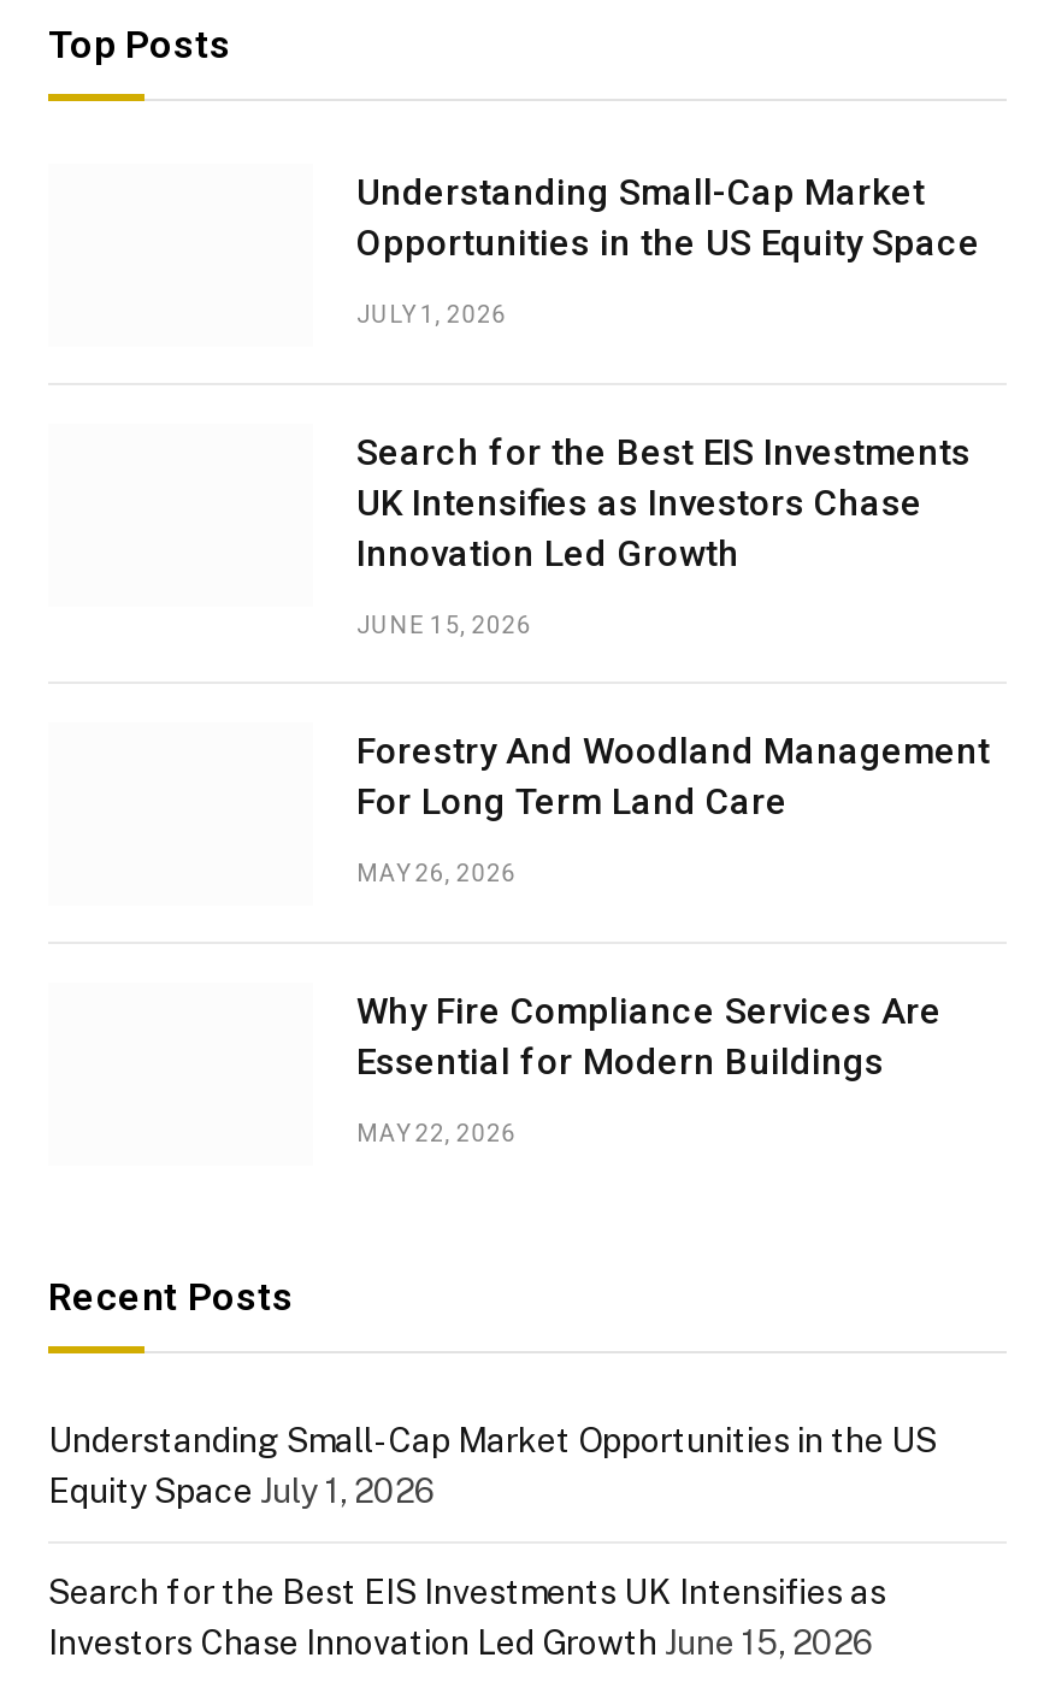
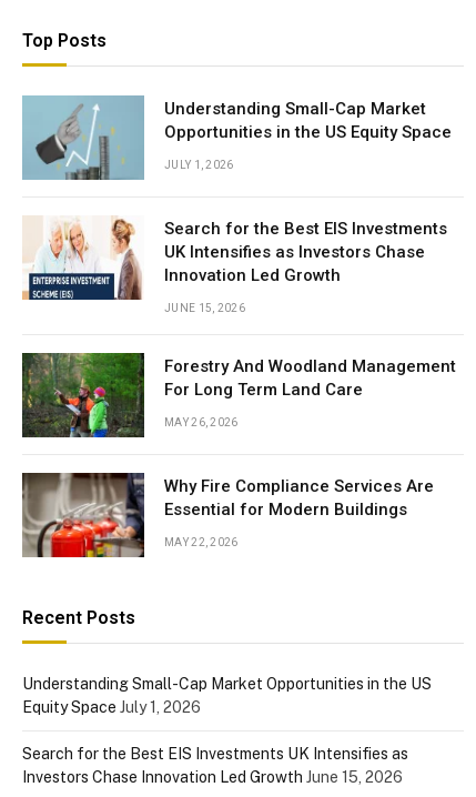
none -> [21,94,145,181] [image]
none -> [21,216,143,301] [image]
none -> [21,352,145,438] [image]
none -> [21,472,145,558] [image]

